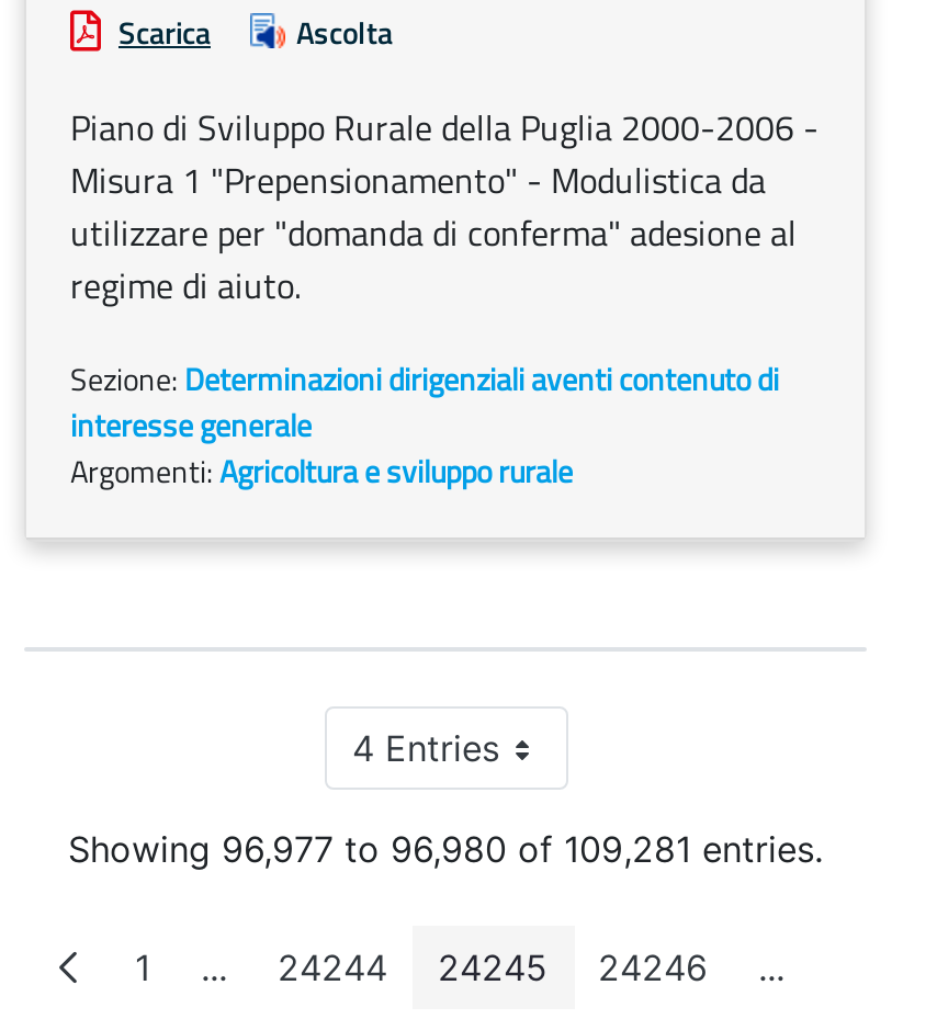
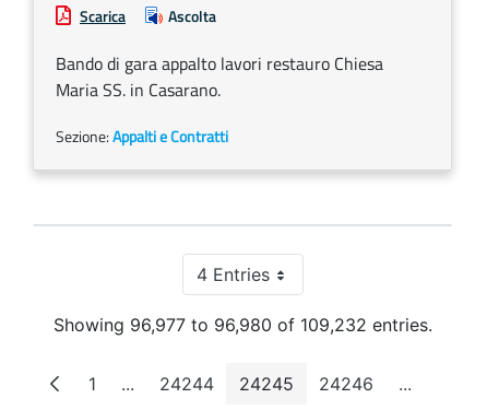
[70,101,819,312] Piano di Sviluppo Rurale della Puglia 2000-2006 - | Misura 1 "Prepensionamento" - Modulistica da | utilizzare per "domanda di conferma" adesione al | regime di aiuto. -> [56,50,383,103] Bando di gara appalto lavori restauro Chiesa | Maria SS. in Casarano.
[70,355,779,494] Sezione: Determinazioni dirigenziali aventi contenuto di | interesse generale | Argomenti: Agricoltura e sviluppo rurale -> [56,125,228,148] Sezione: Appalti e Contratti
[68,827,823,871] Showing 96,977 to 96,980 of 109,281 entries. -> [53,314,432,336] Showing 96,977 to 96,980 of 109,232 entries.

